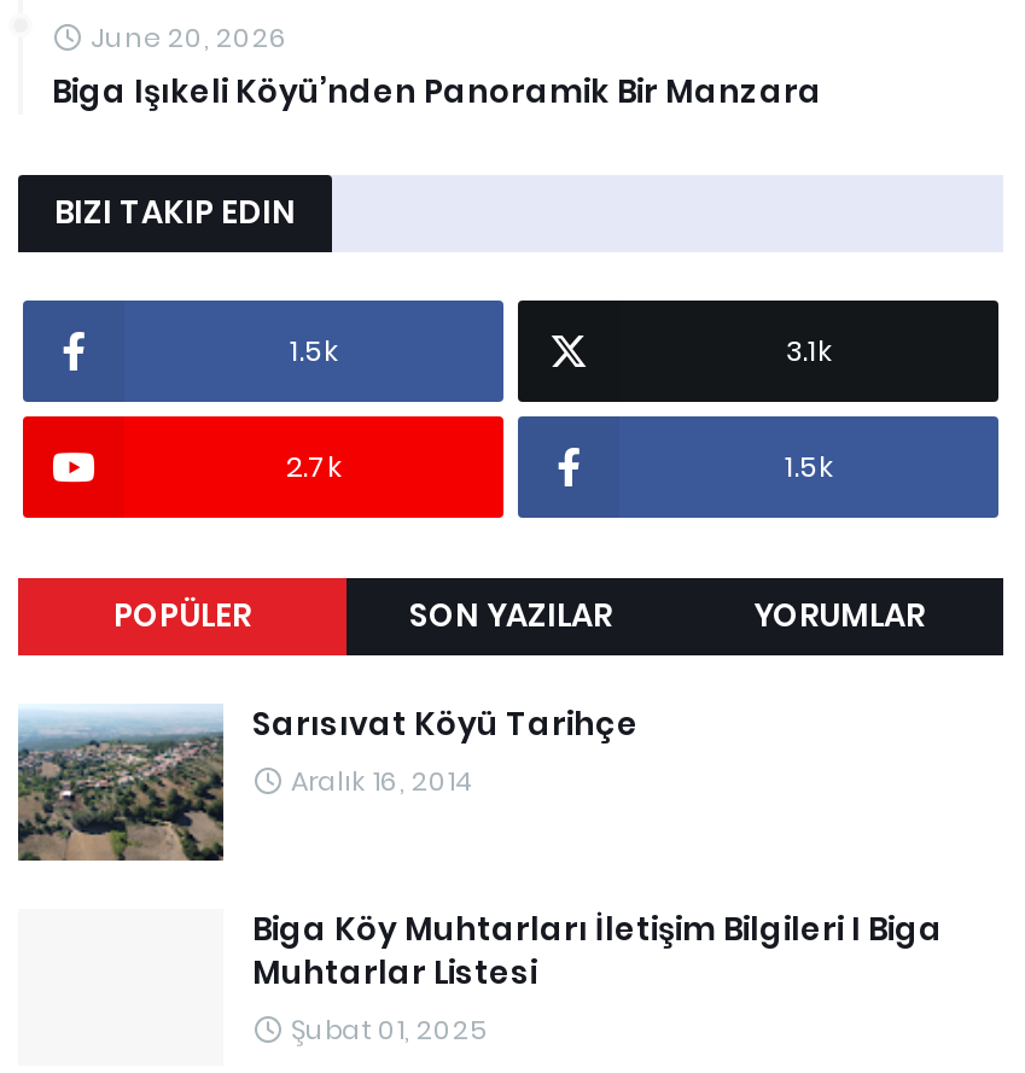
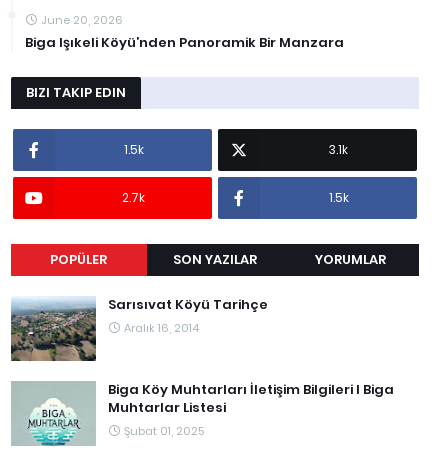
none -> [11,381,96,447] [image]

